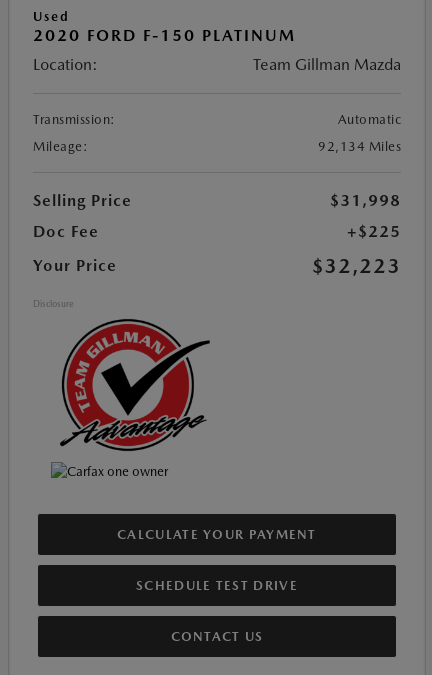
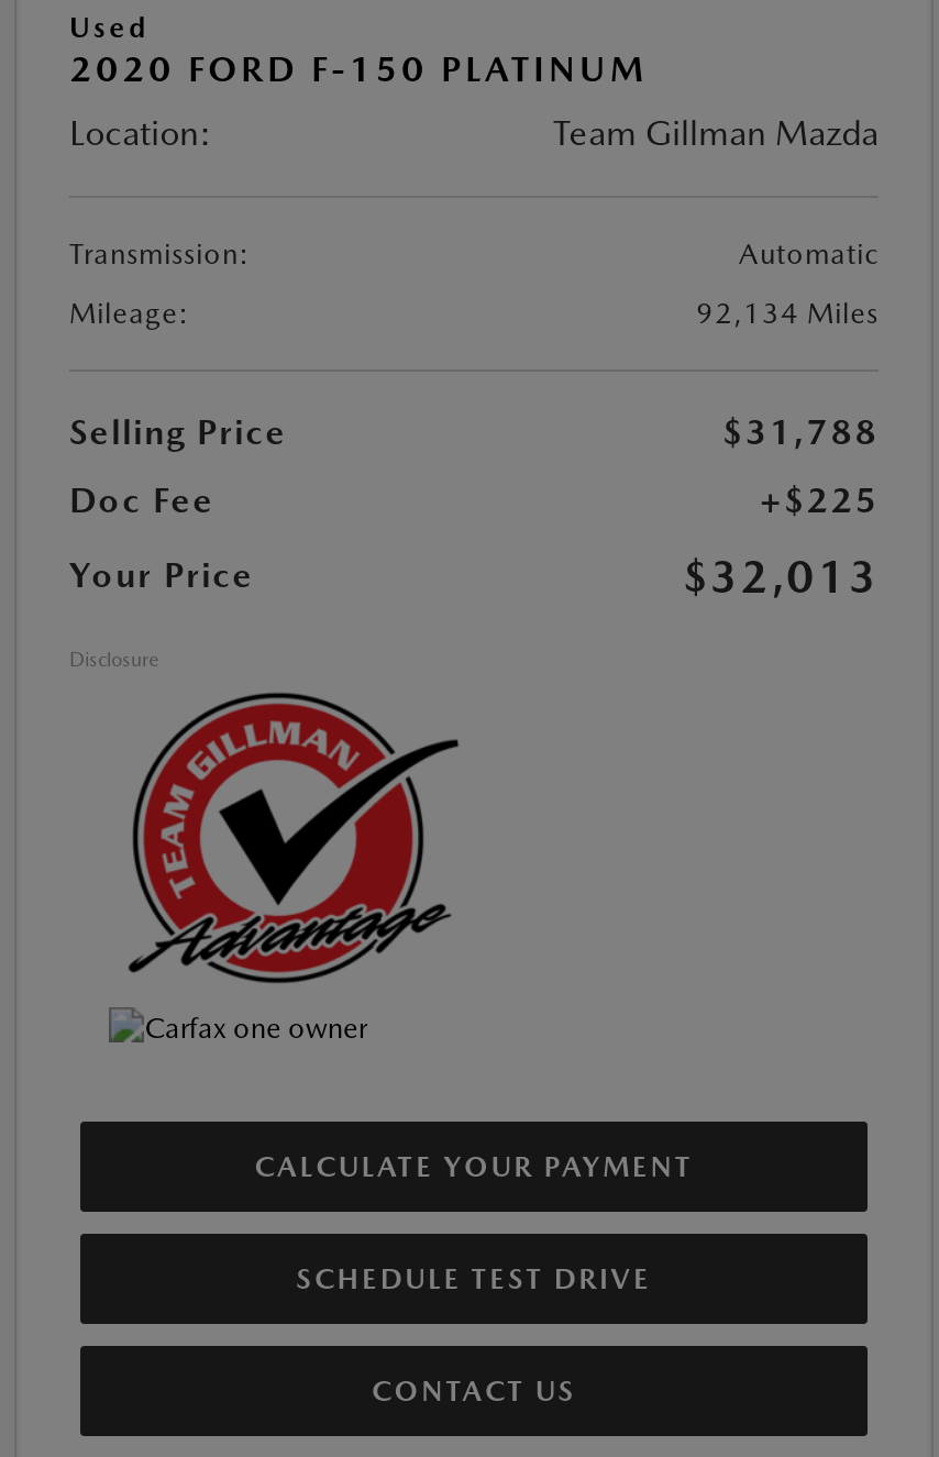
[330,191,401,210] $31,998 -> [722,411,879,453] $31,788
[312,254,401,278] $32,223 -> [683,550,879,603] $32,013

